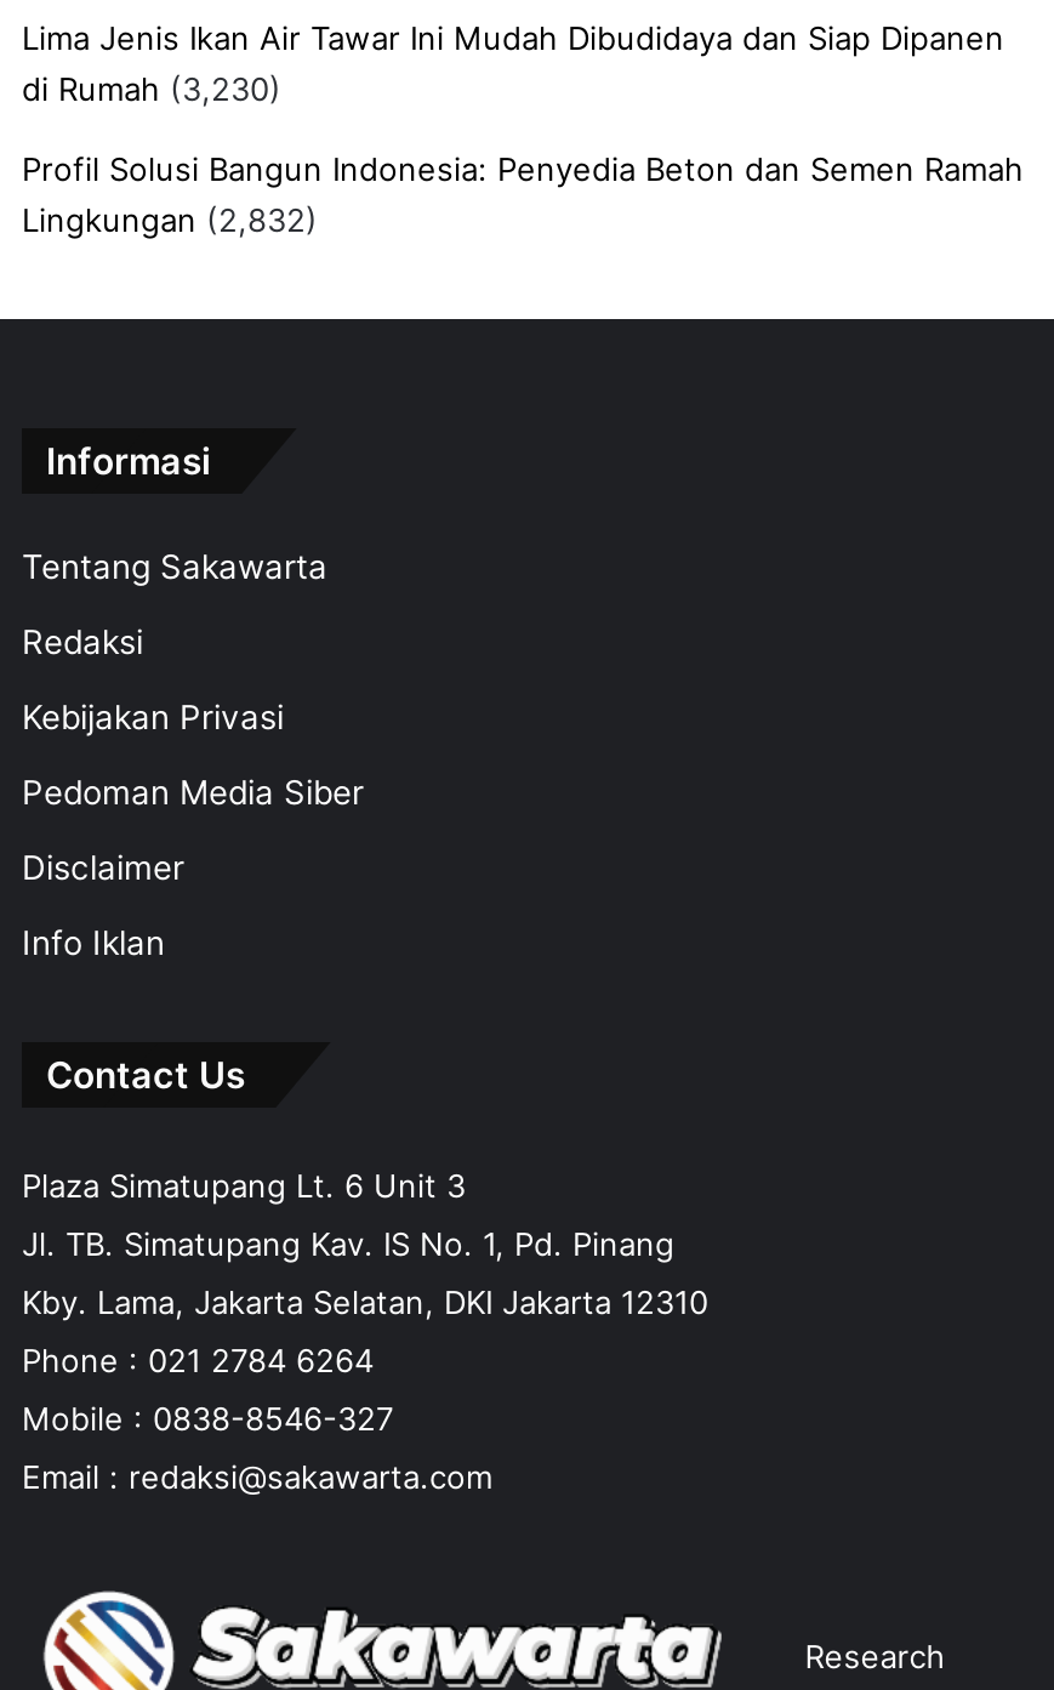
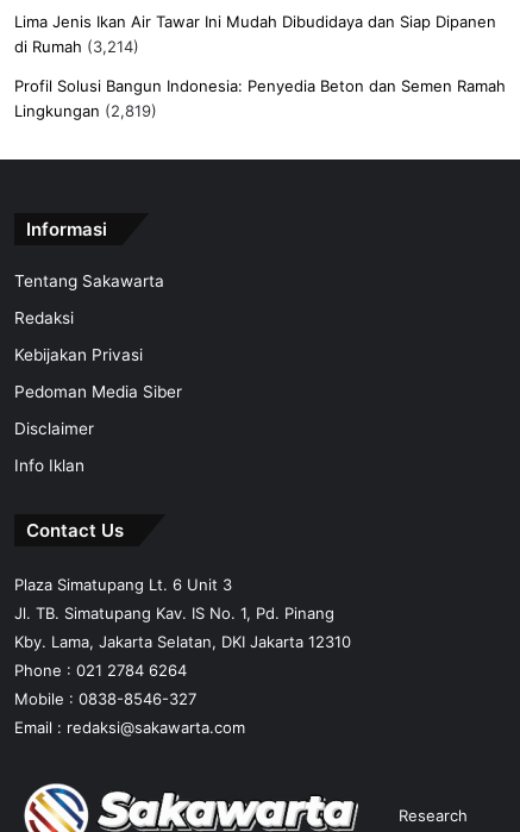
[22,69,281,108] di Rumah (3,230) -> [14,37,139,56] di Rumah (3,214)
[22,200,318,239] Lingkungan (2,832) -> [14,101,157,120] Lingkungan (2,819)

